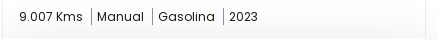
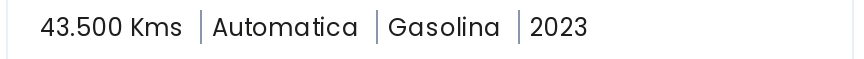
[19,8,147,25] 9.007 Kms | Manual -> [40,10,366,44] 43.500 Kms | Automatica

